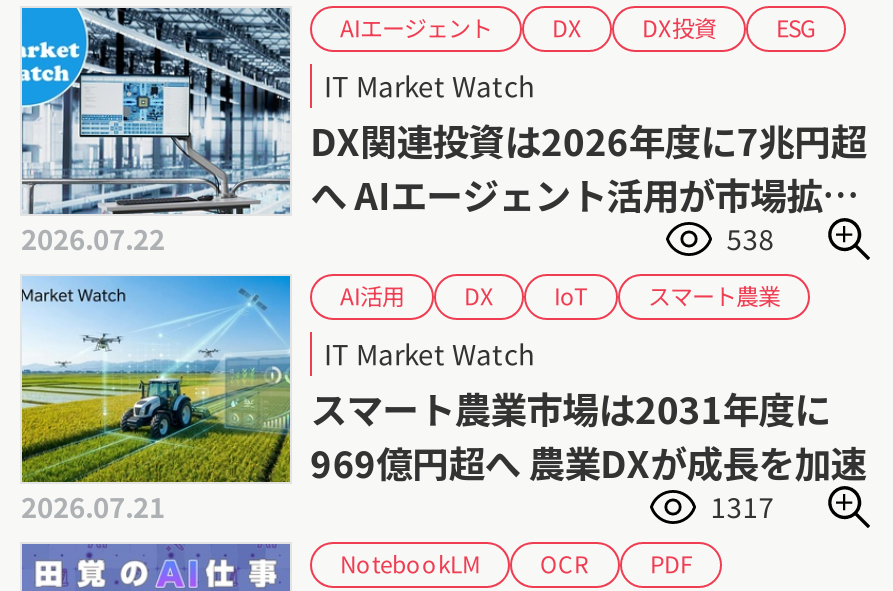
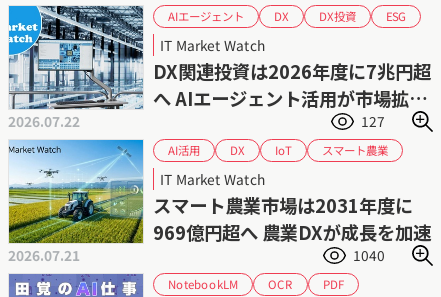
[727,219,775,259] 538 -> [361,111,385,131] 127
[711,487,775,527] 1317 -> [353,245,385,265] 1040

